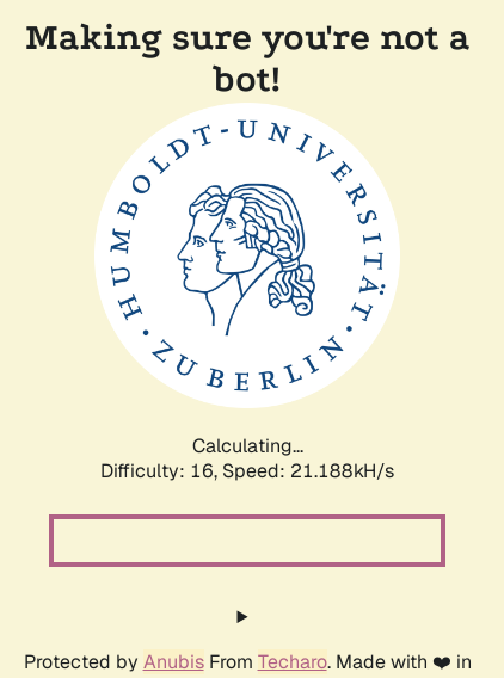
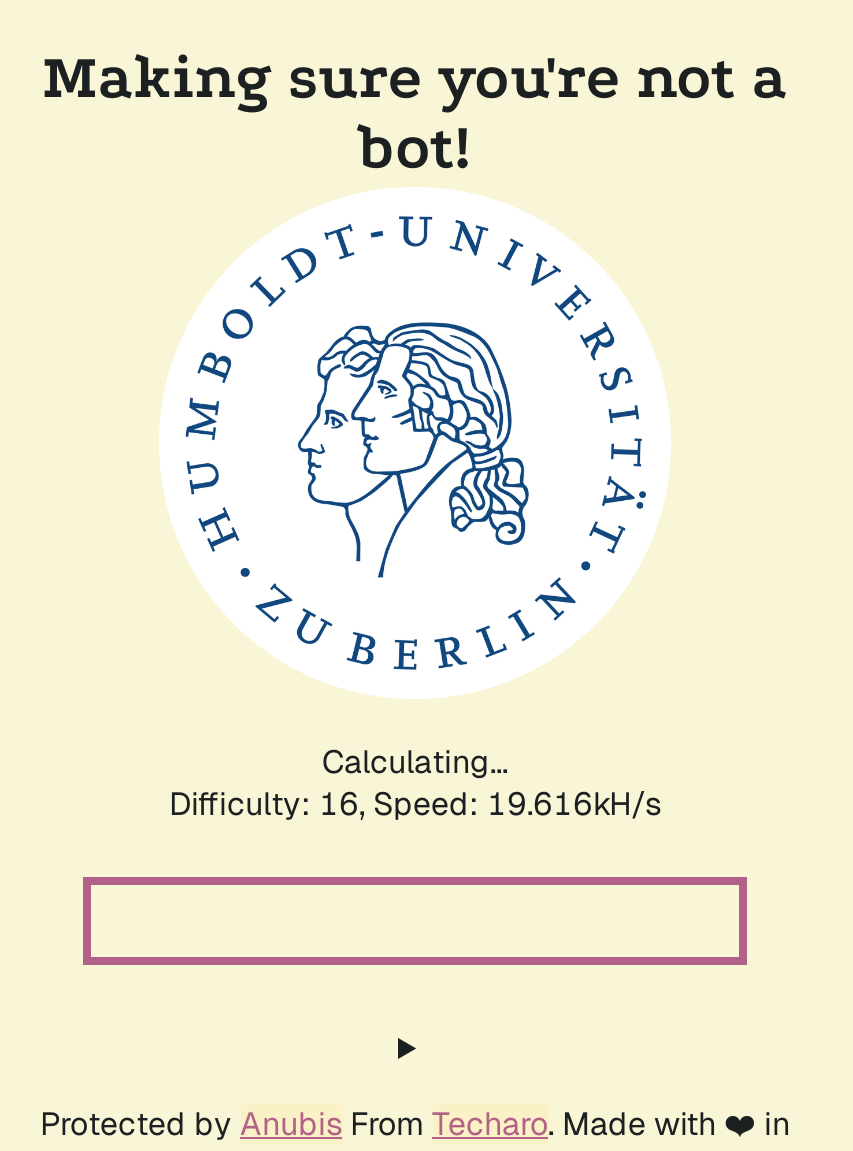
[100,458,394,483] Difficulty: 16, Speed: 21.188kH/s -> [169,783,661,825] Difficulty: 16, Speed: 19.616kH/s

